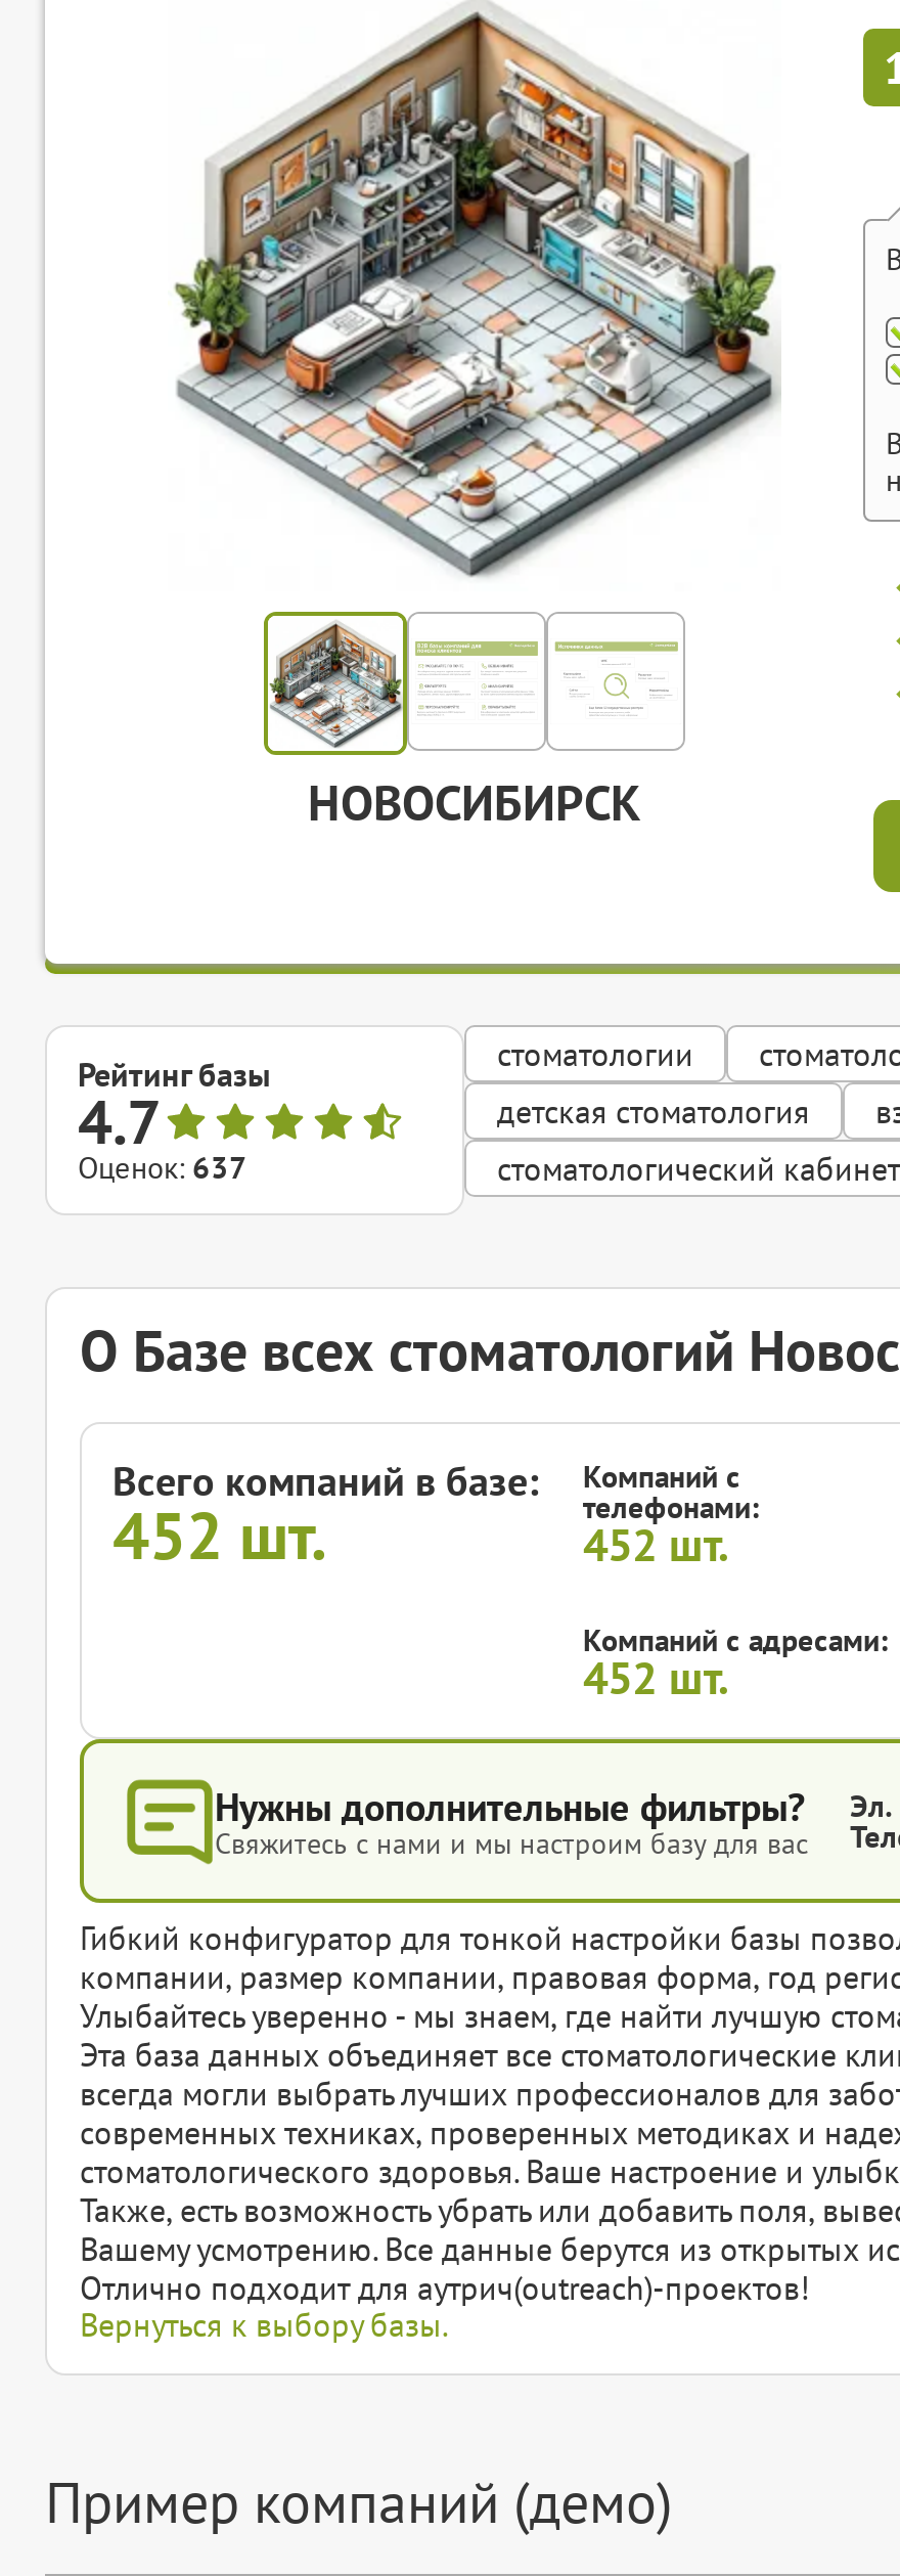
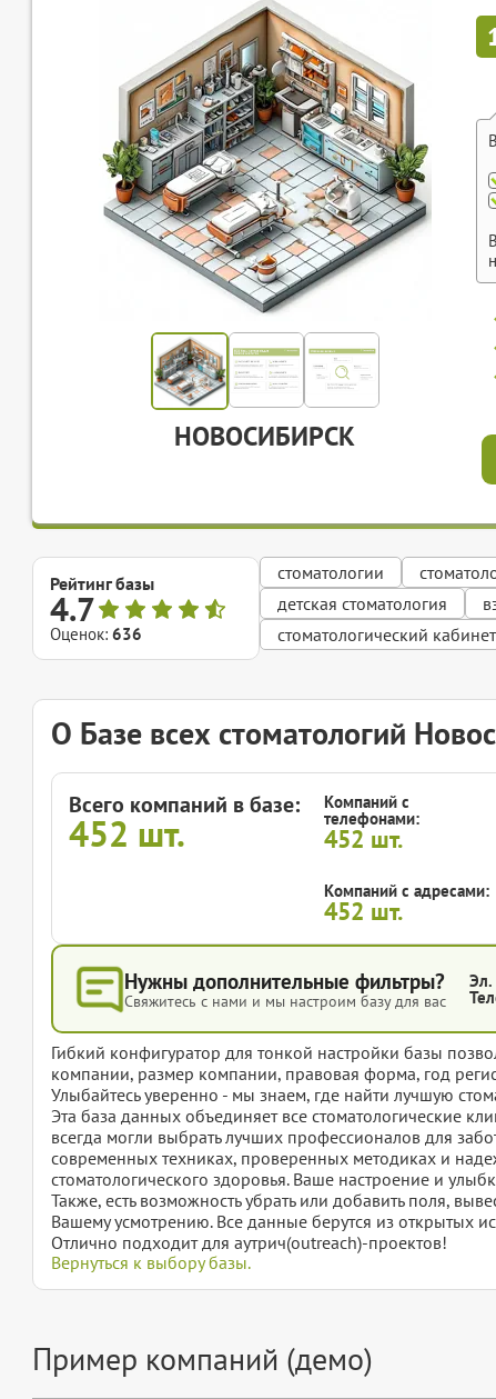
[78,1148,247,1187] Оценок: 637 -> [50,624,142,645] Оценок: 636

